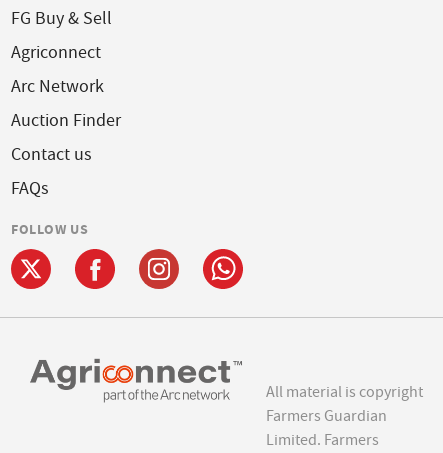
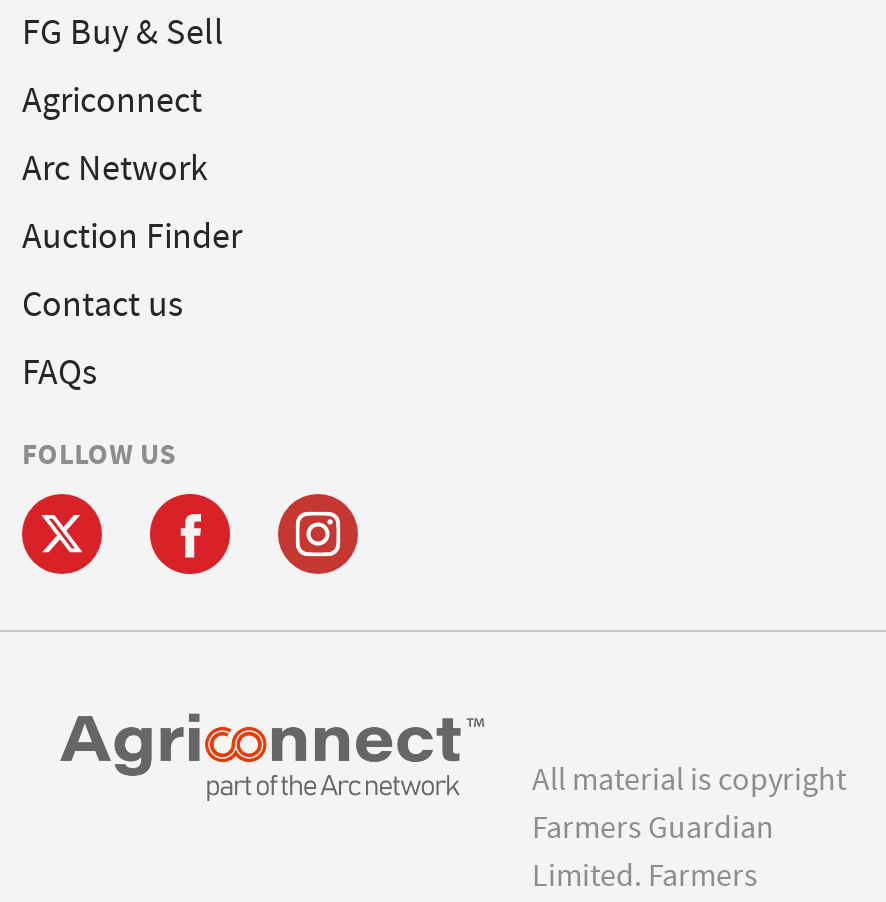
[202,248,244,290] [image] -> none

